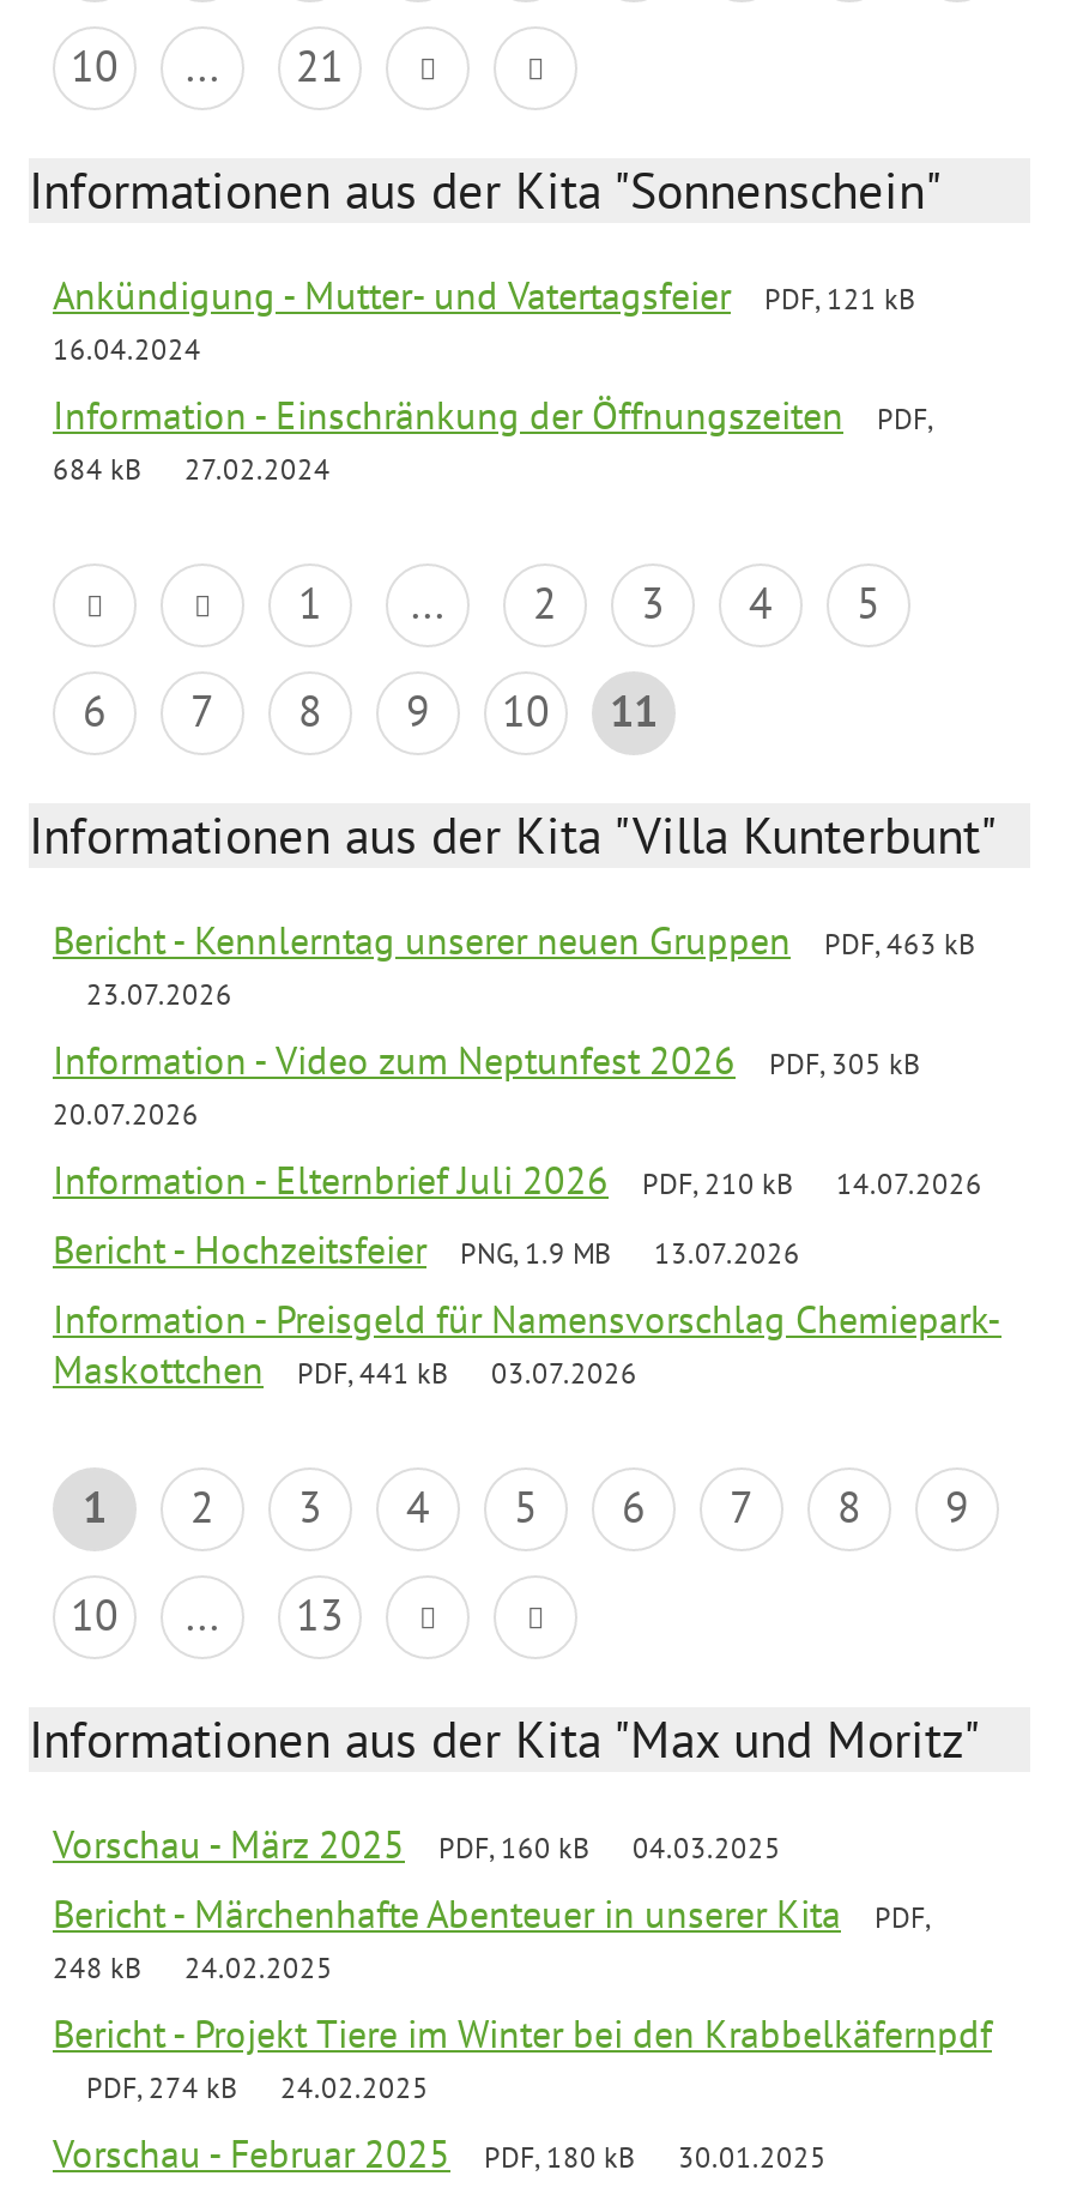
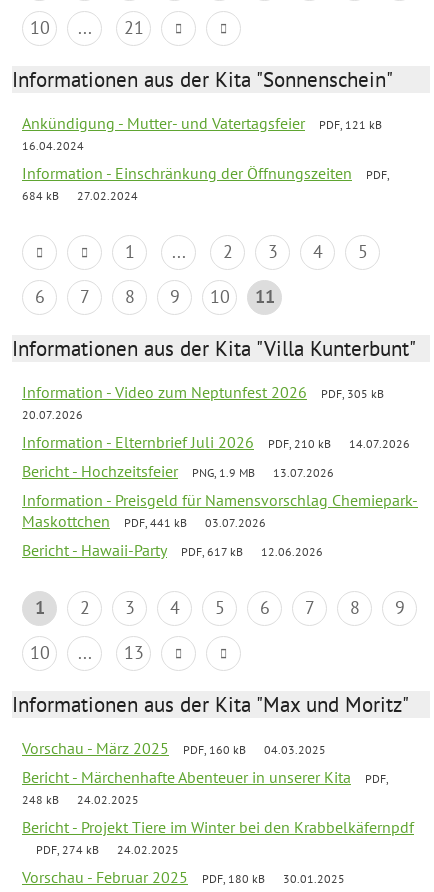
[53,916,975,1012] Bericht - Kennlerntag unserer neuen Gruppen | PDF, 463 kB | 23.07.2026 -> none
moved [53,1036,1002,1393] -> [22,382,418,531]: Information - Video zum Neptunfest 2026 | PDF, 305 kB | 20.07.2026 | ... | PDF, 441 kB | 03.07.2026
none -> [22,540,323,560] Bericht - Hawaii-Party | PDF, 617 kB | 12.06.2026

